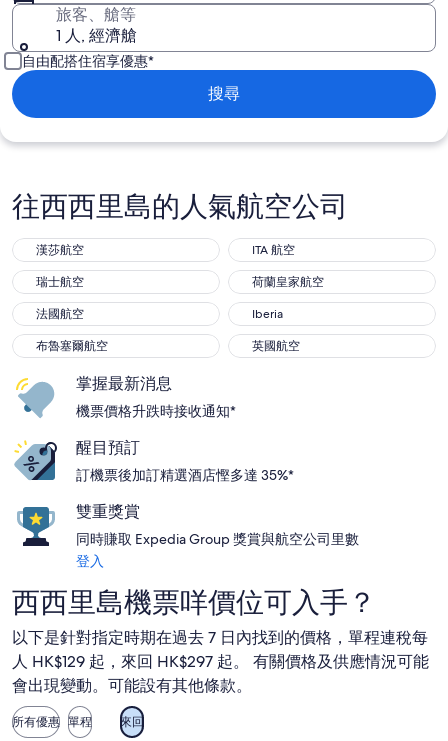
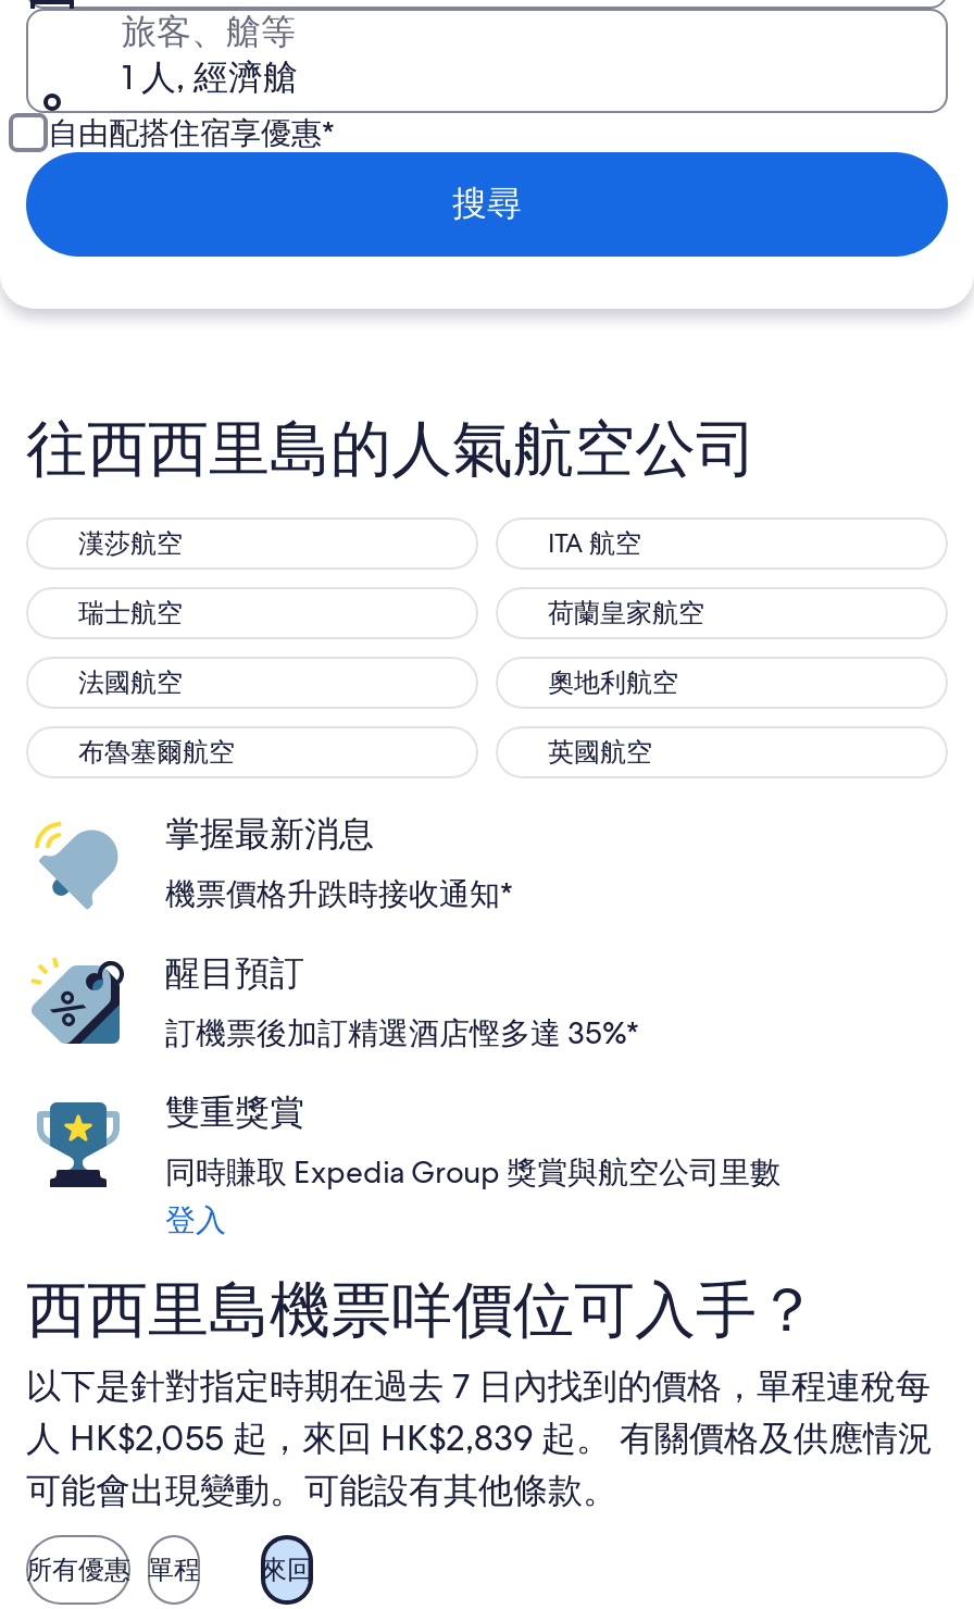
[252,306,283,322] Iberia -> [548,665,678,700] 奧地利航空
[12,651,429,696] 人 HK$129 起，來回 HK$297 起。 有關價格及供應情況可能 | 會出現變動。可能設有其他條款。 -> [26,1415,933,1513] 人 HK$2,055 起，來回 HK$2,839 起。 有關價格及供應情況 | 可能會出現變動。可能設有其他條款。

